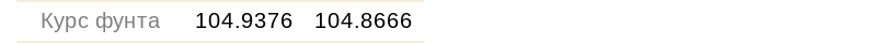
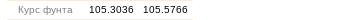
[195,7,294,35] 104.9376 -> [88,3,133,16] 105.3036
[314,7,413,35] 104.8666 -> [143,3,188,16] 105.5766

